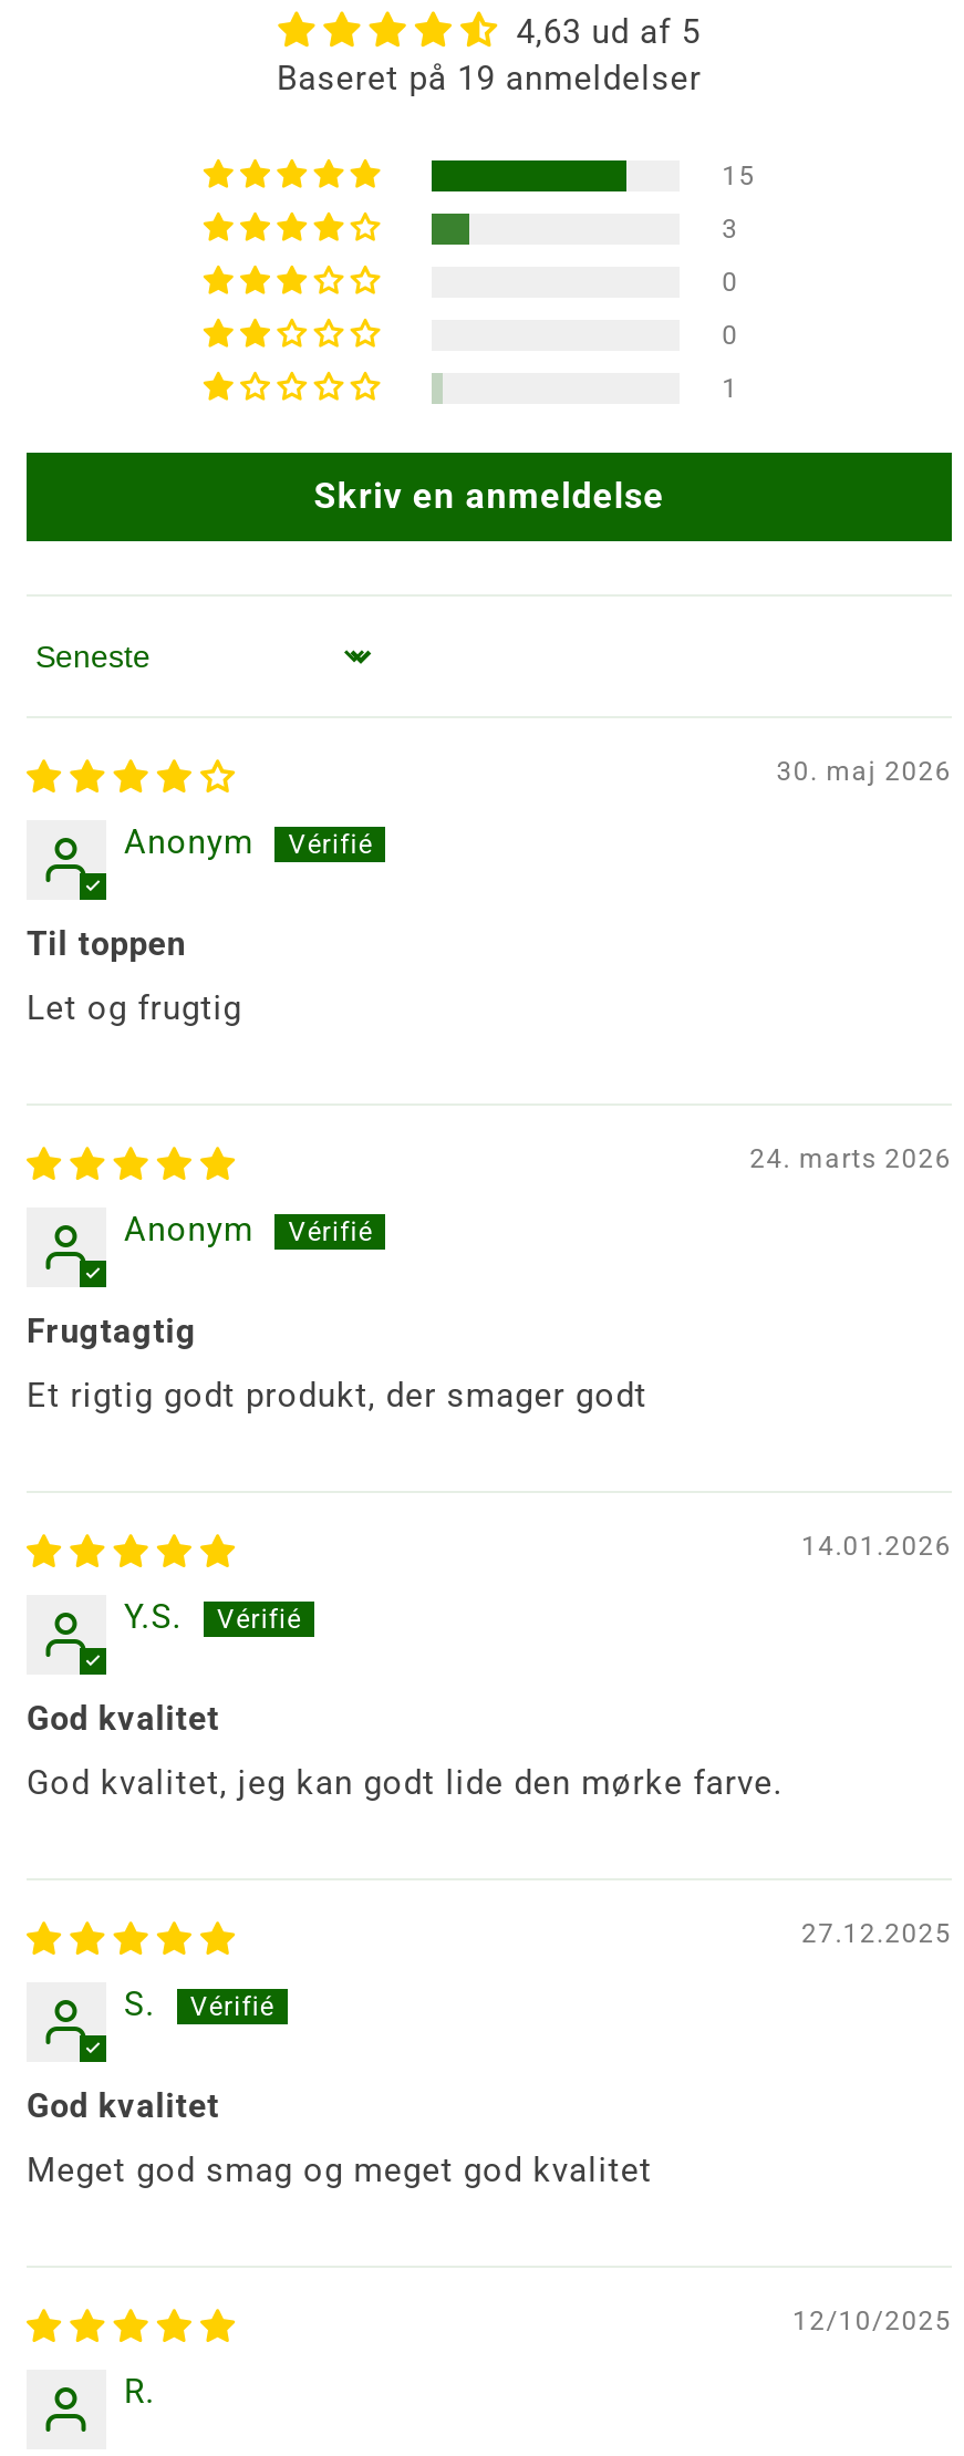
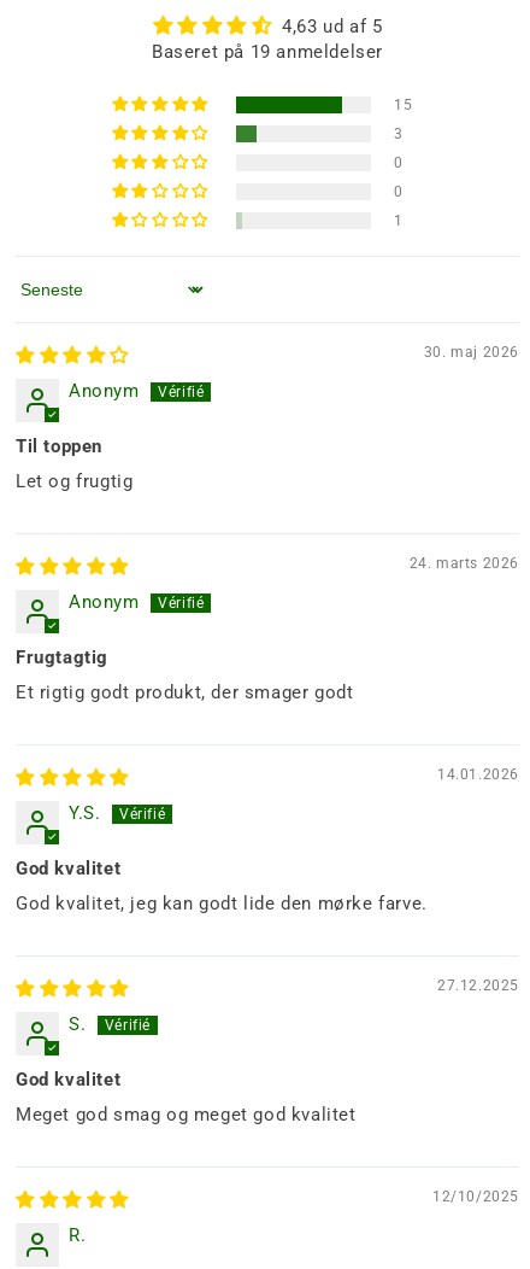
[314,475,665,517] Skriv en anmeldelse -> none

